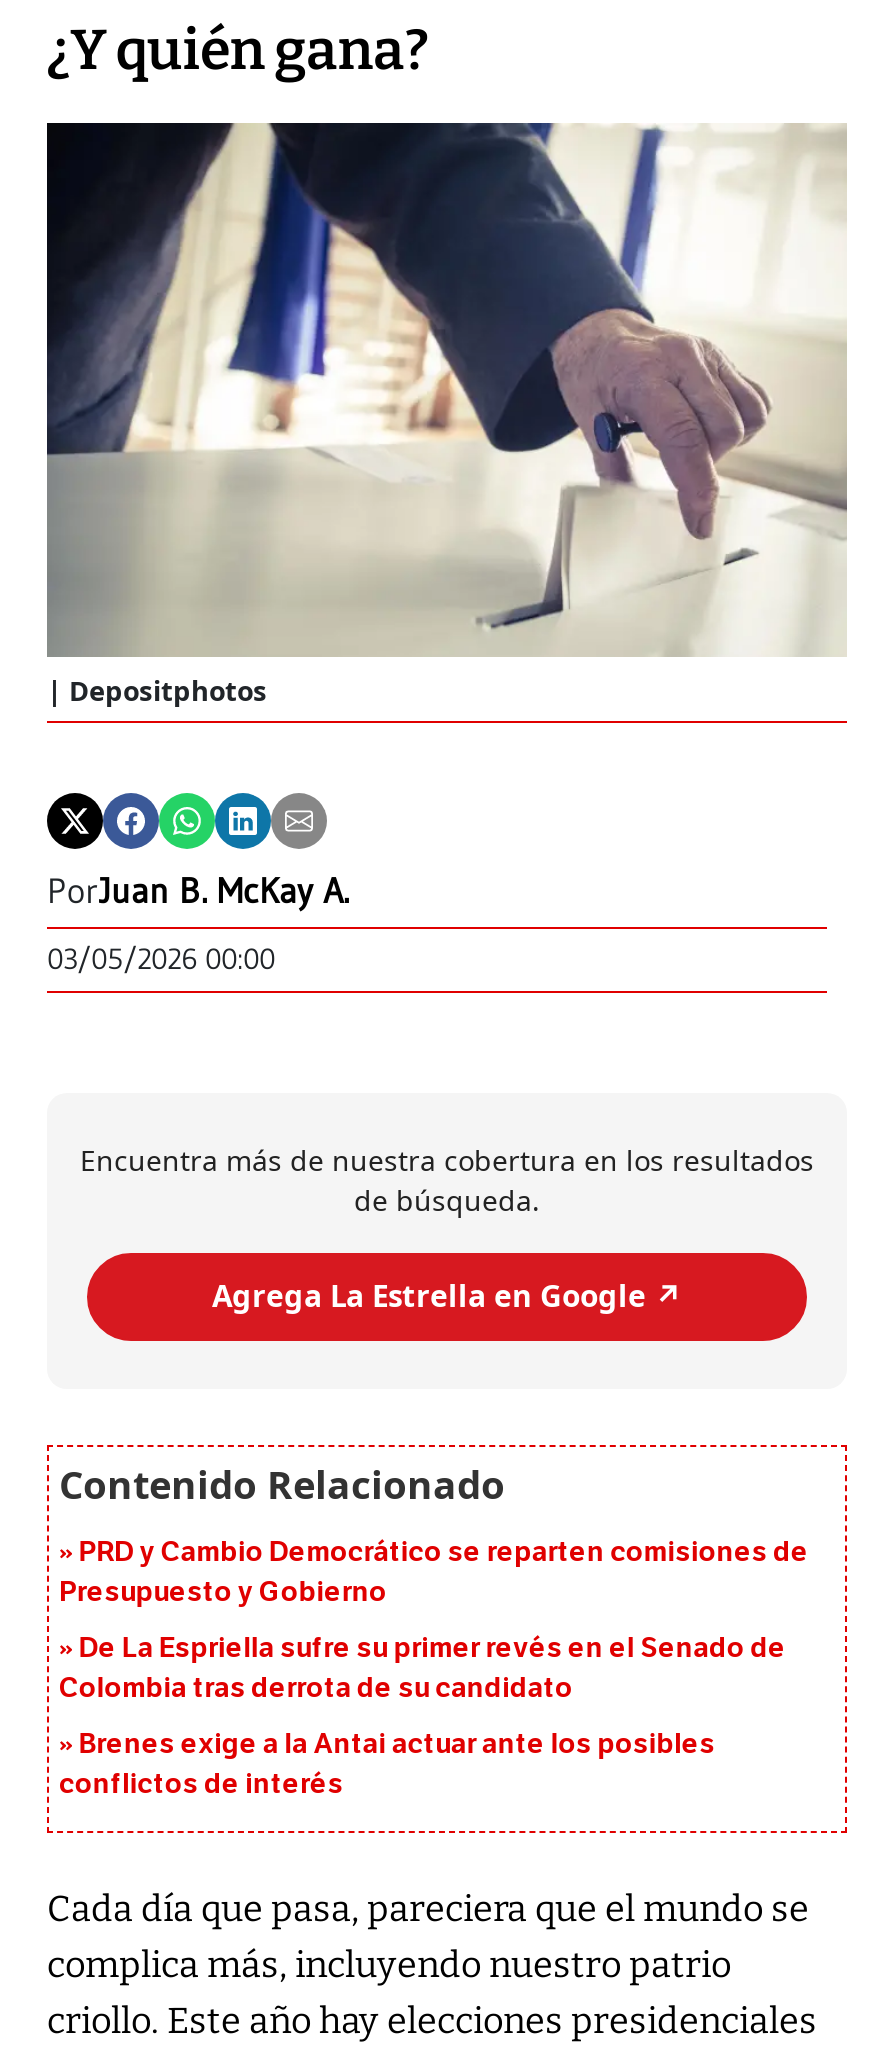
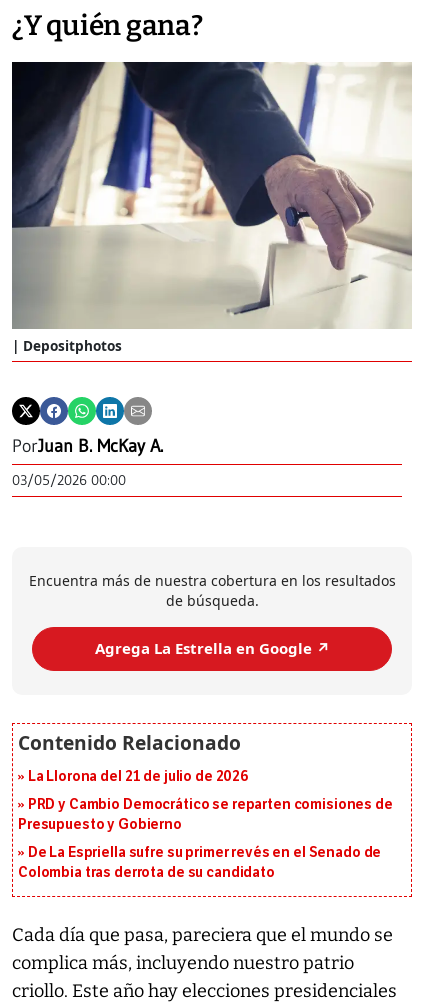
none -> [28,767,249,784] La Llorona del 21 de julio de 2026
moved [59,1534,809,1704] -> [18,795,393,880]: PRD y Cambio Democrático se reparten comisiones de | Presupuesto y Gobierno | De La Espriella sufre su primer revés en el Senado de | Colombia tras derrota de su candidato
[59,1726,715,1800] Brenes exige a la Antai actuar ante los posibles | conflictos de interés -> none

